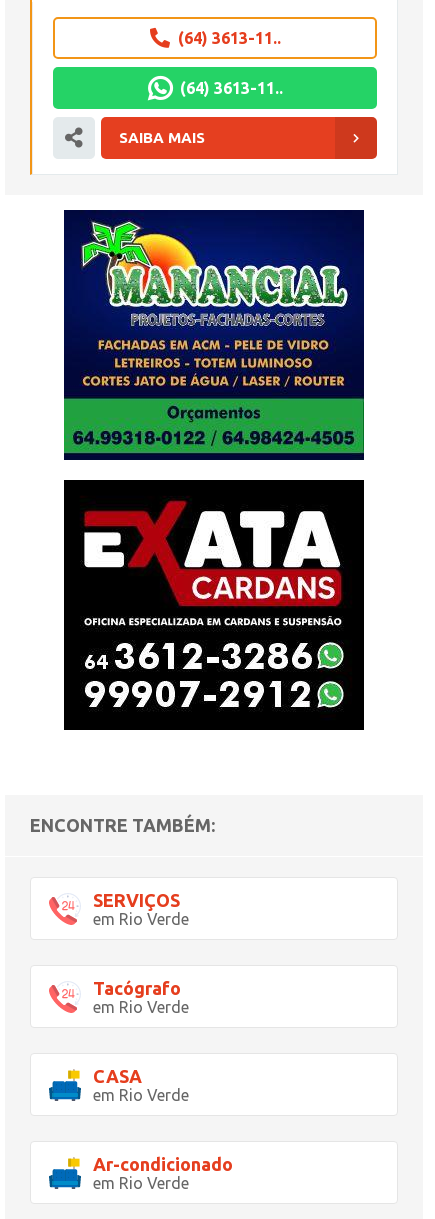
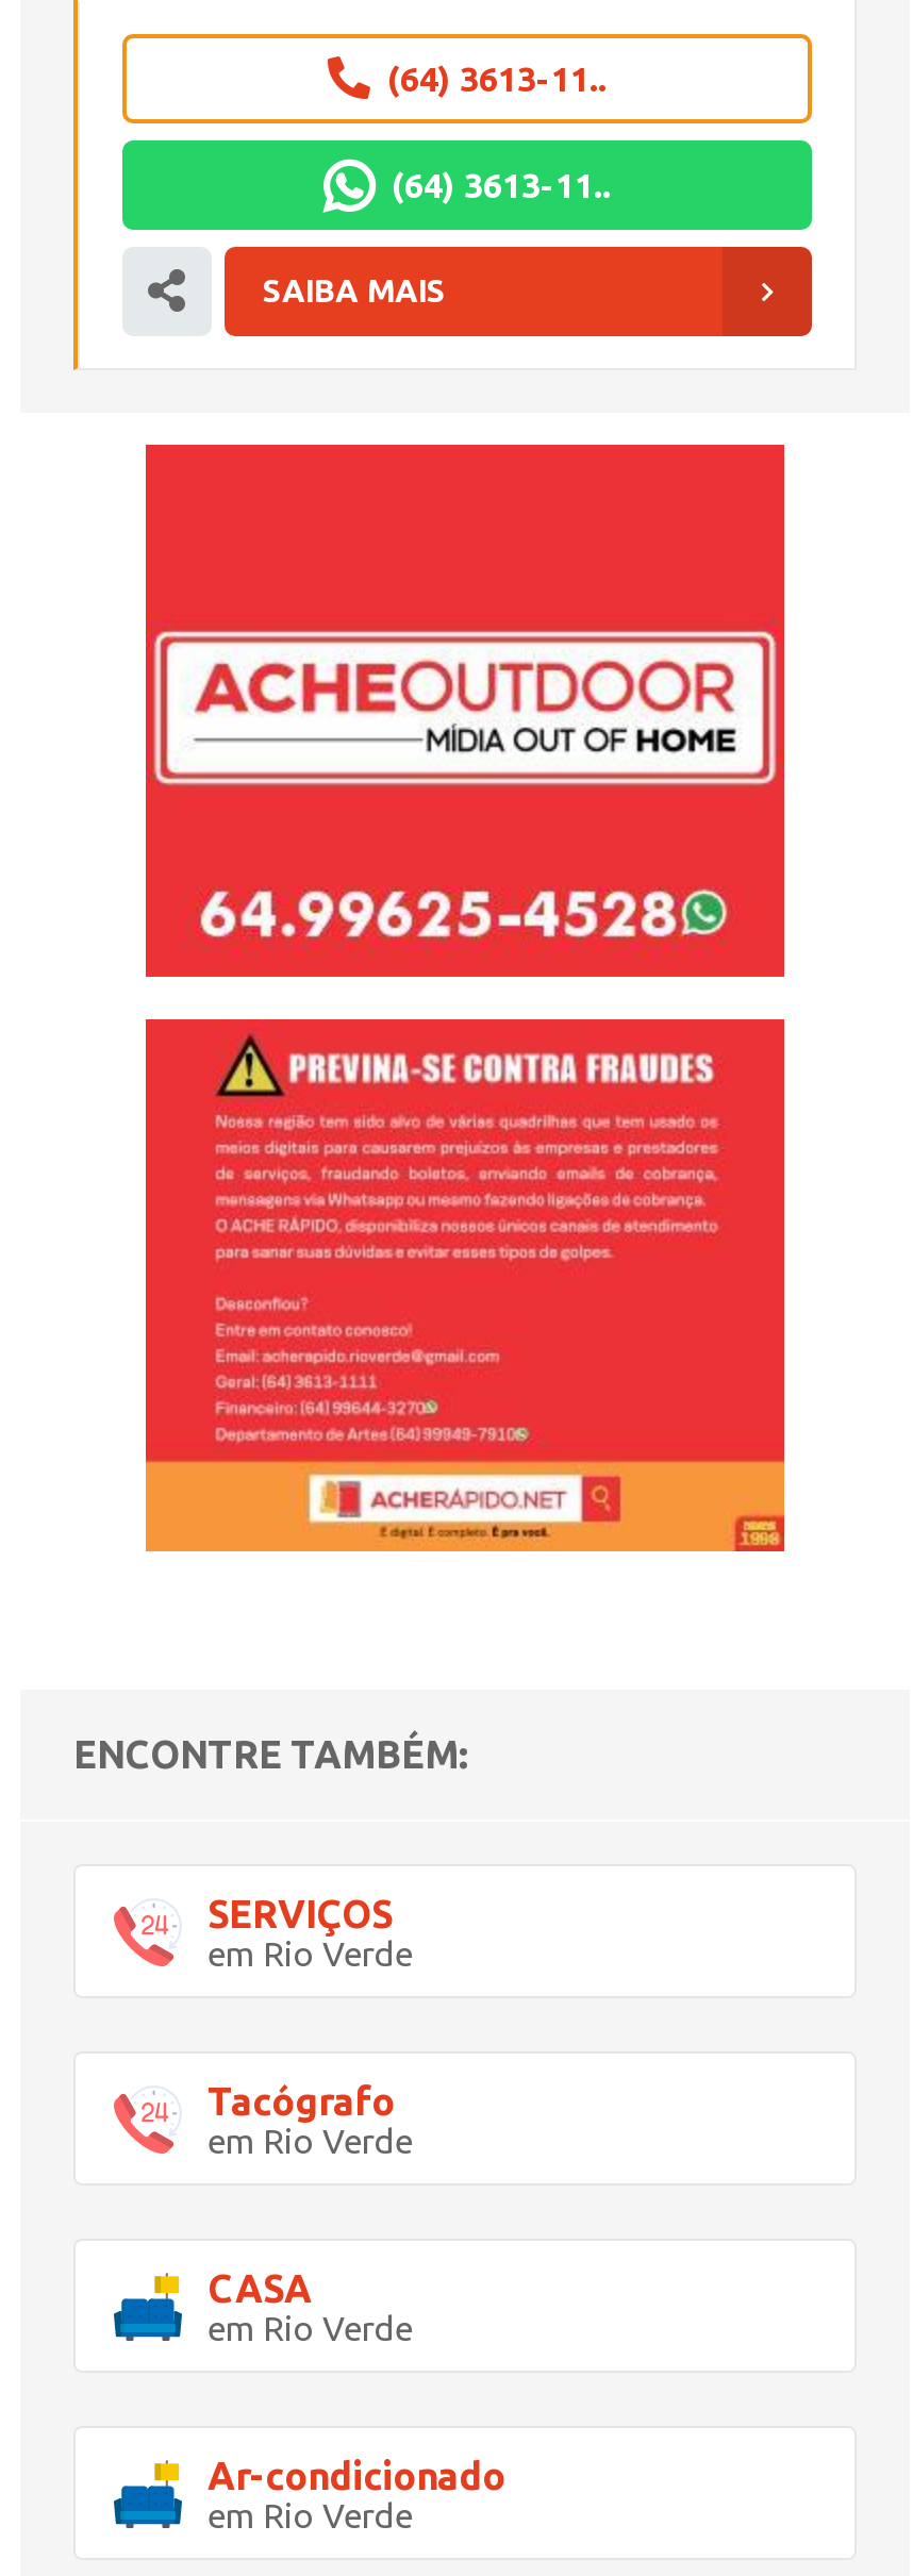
[63,209,365,461] [image] -> [144,443,786,979] [image]
[63,479,365,731] [image] -> [144,1017,786,1553] [image]

